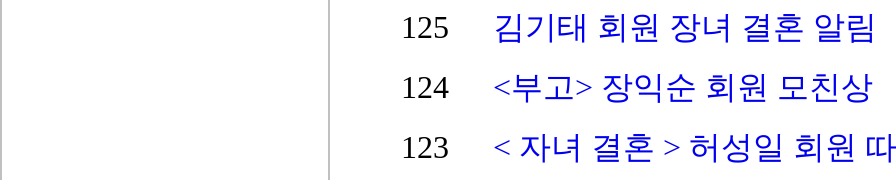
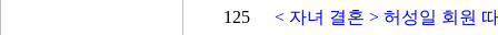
[401,10,877,164] 김기태 회원 장녀 결혼 알림 | 124 | <부고> 장익순 회원 모친상 | 123 -> none

